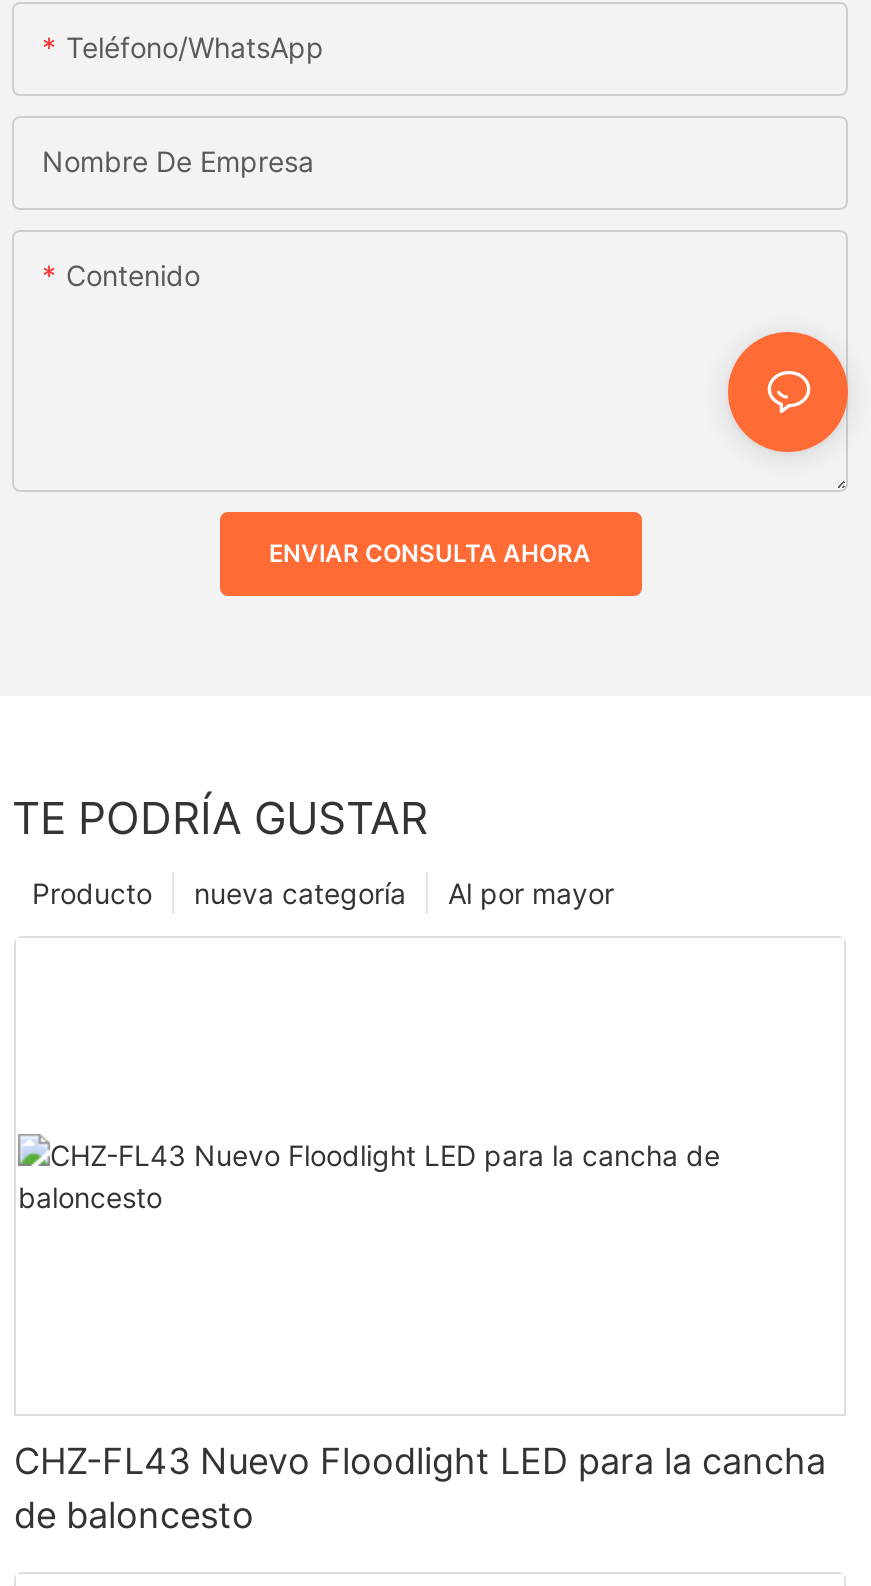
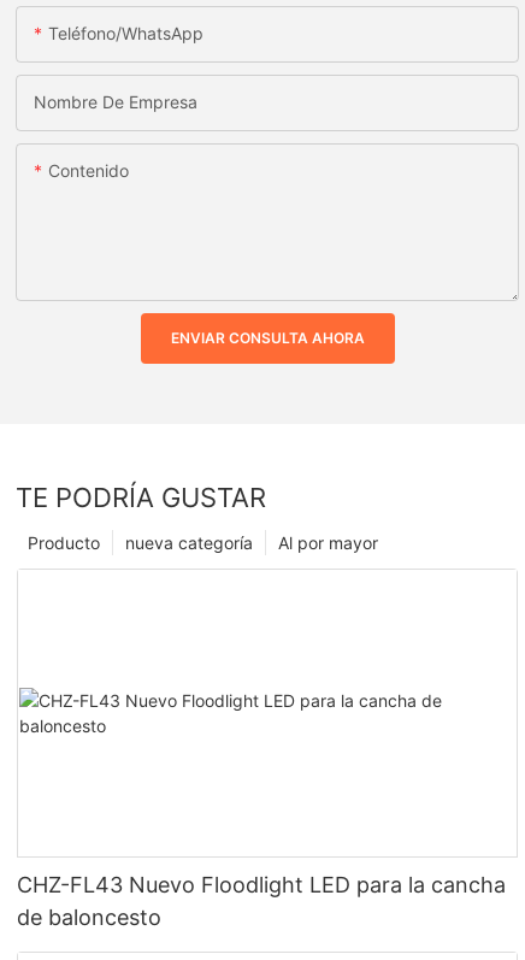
[726,330,850,456] [image] -> none

